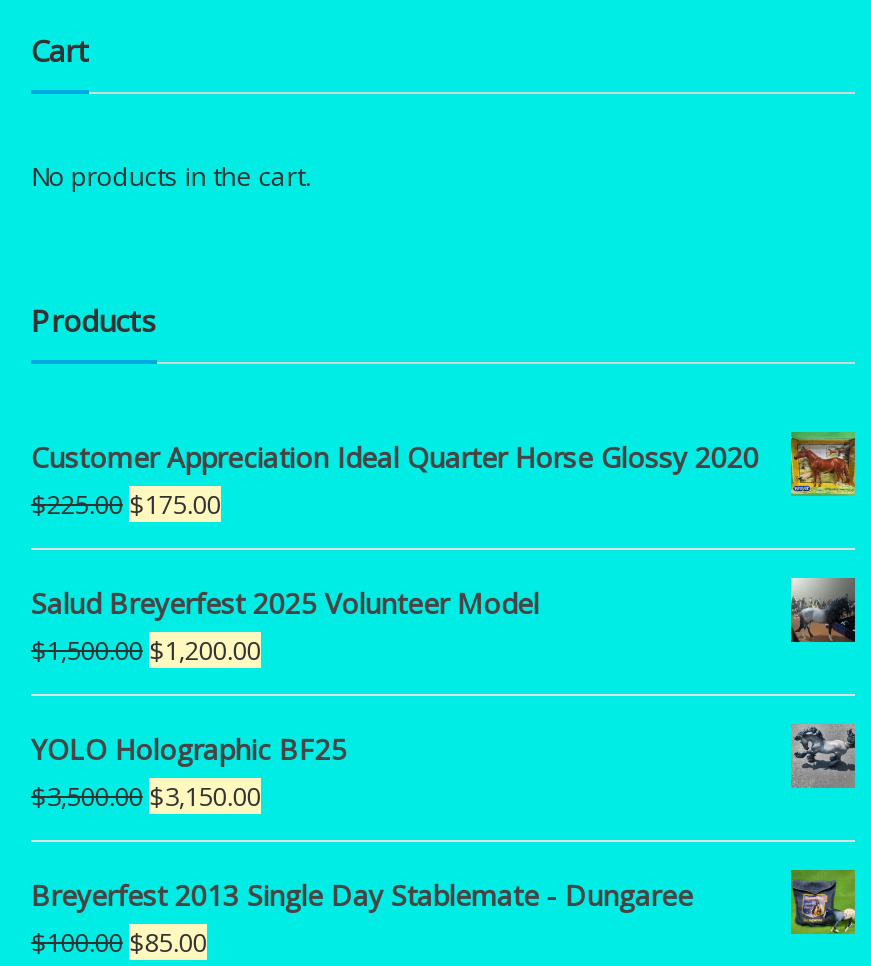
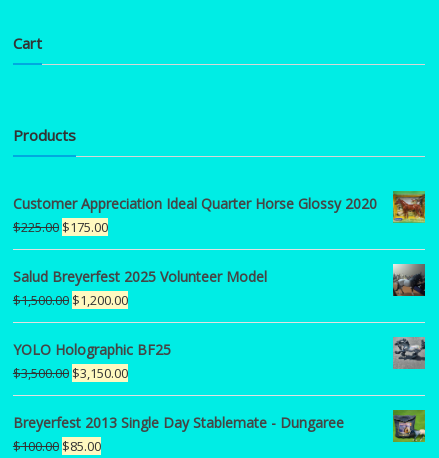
[31,159,311,195] No products in the cart. -> none

